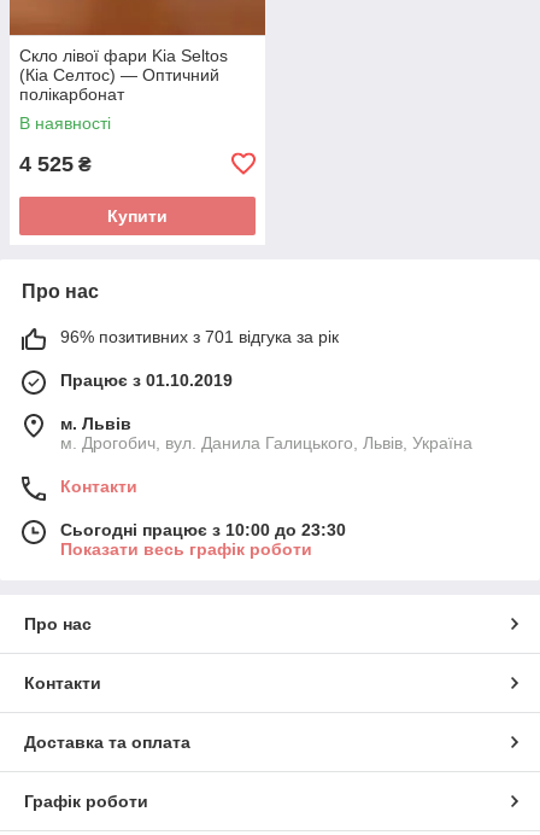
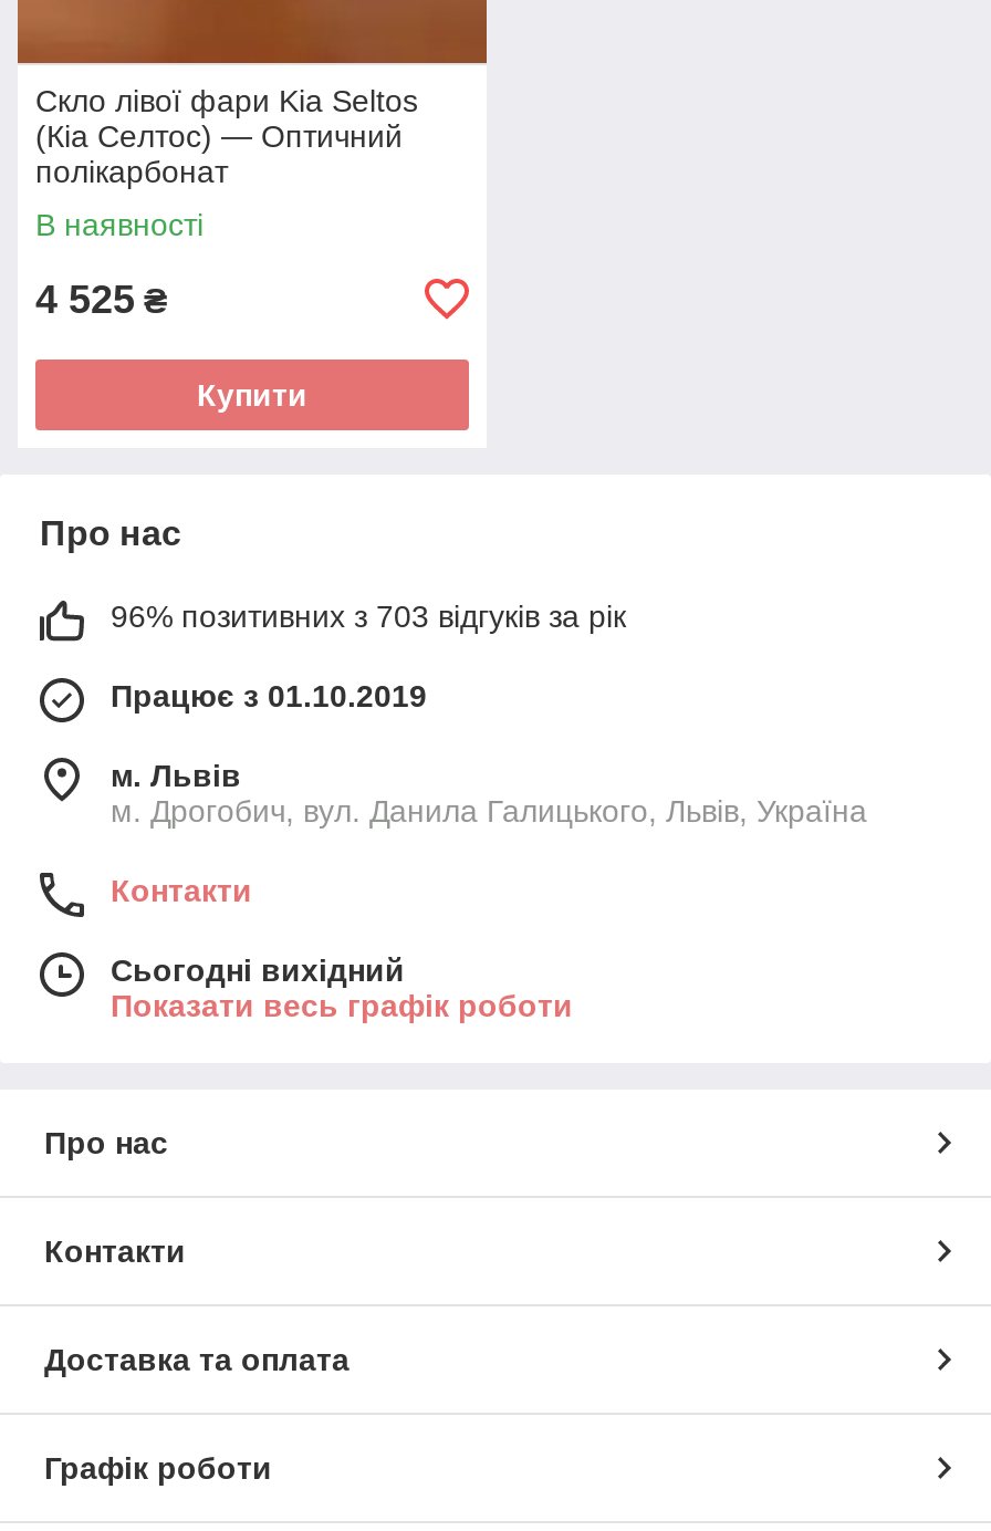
[60,327,339,346] 96% позитивних з 701 відгука за рік -> [111,598,626,633] 96% позитивних з 703 відгуків за рік
[60,520,346,539] Сьогодні працює з 10:00 до 23:30 -> [111,952,405,987] Сьогодні вихідний

